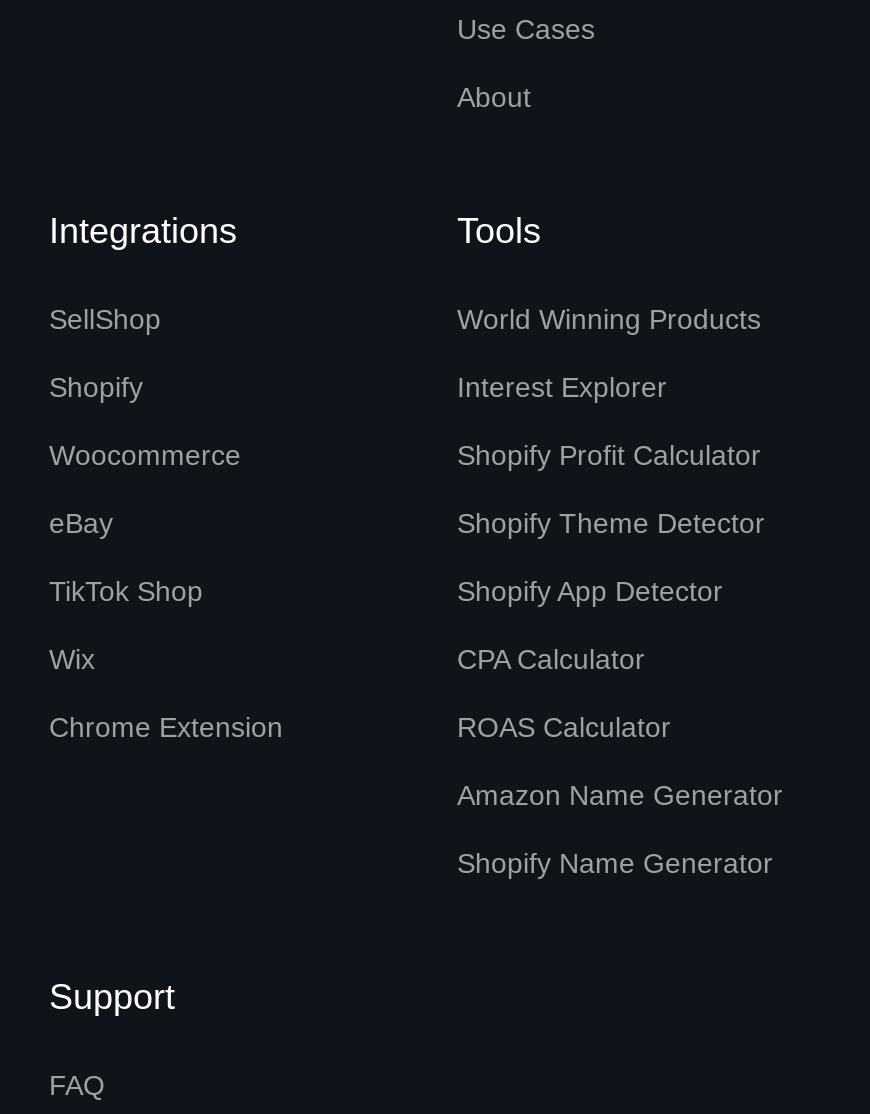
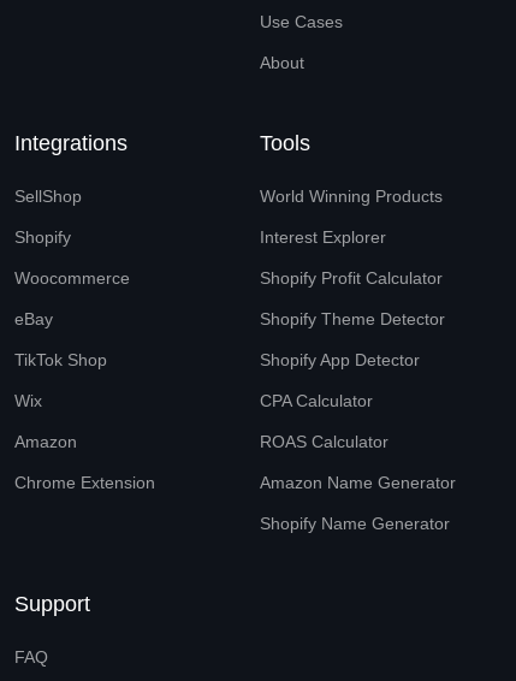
moved [49,712,283,744] -> [14,473,155,492]: Chrome Extension
none -> [14,432,77,452] Amazon

